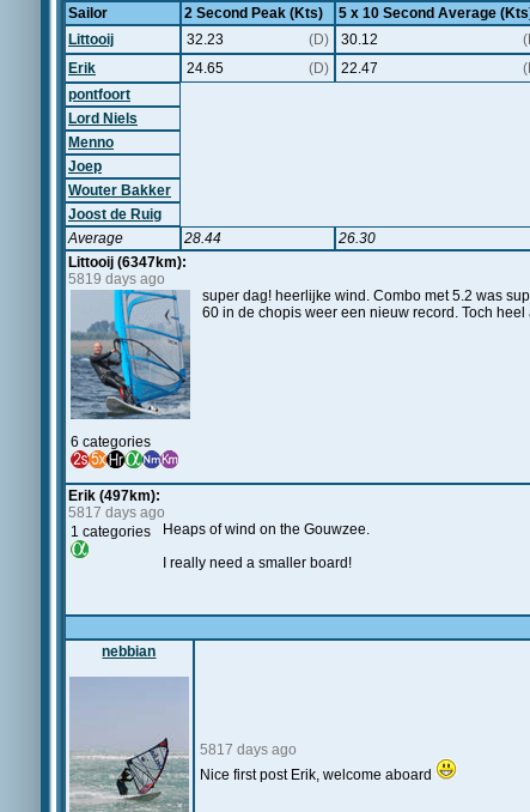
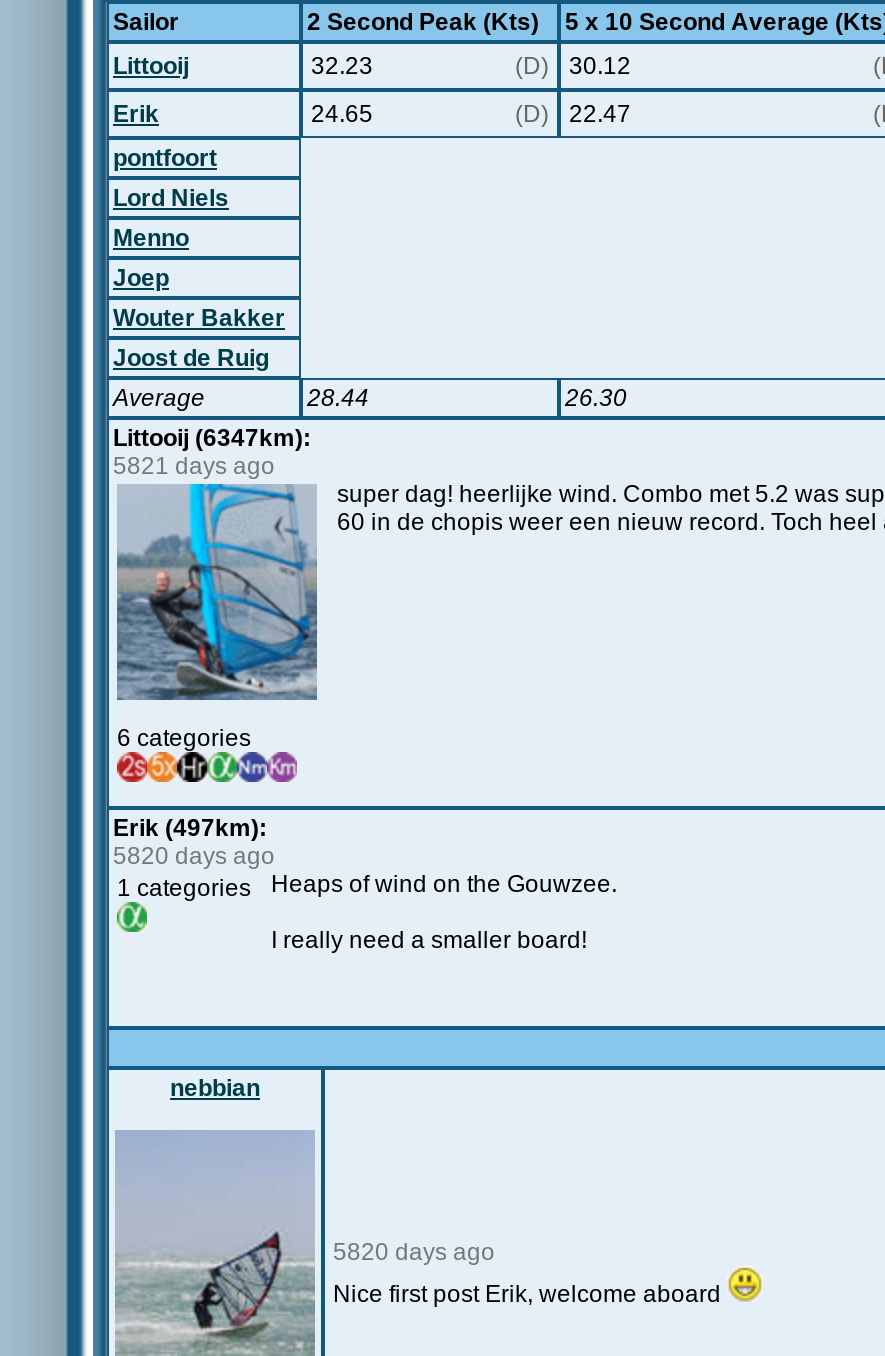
[68,271,165,287] 5819 days ago -> [113,452,275,480] 5821 days ago
[68,504,165,521] 5817 days ago -> [113,842,275,870] 5820 days ago
[200,741,297,758] 5817 days ago -> [333,1238,495,1266] 5820 days ago

